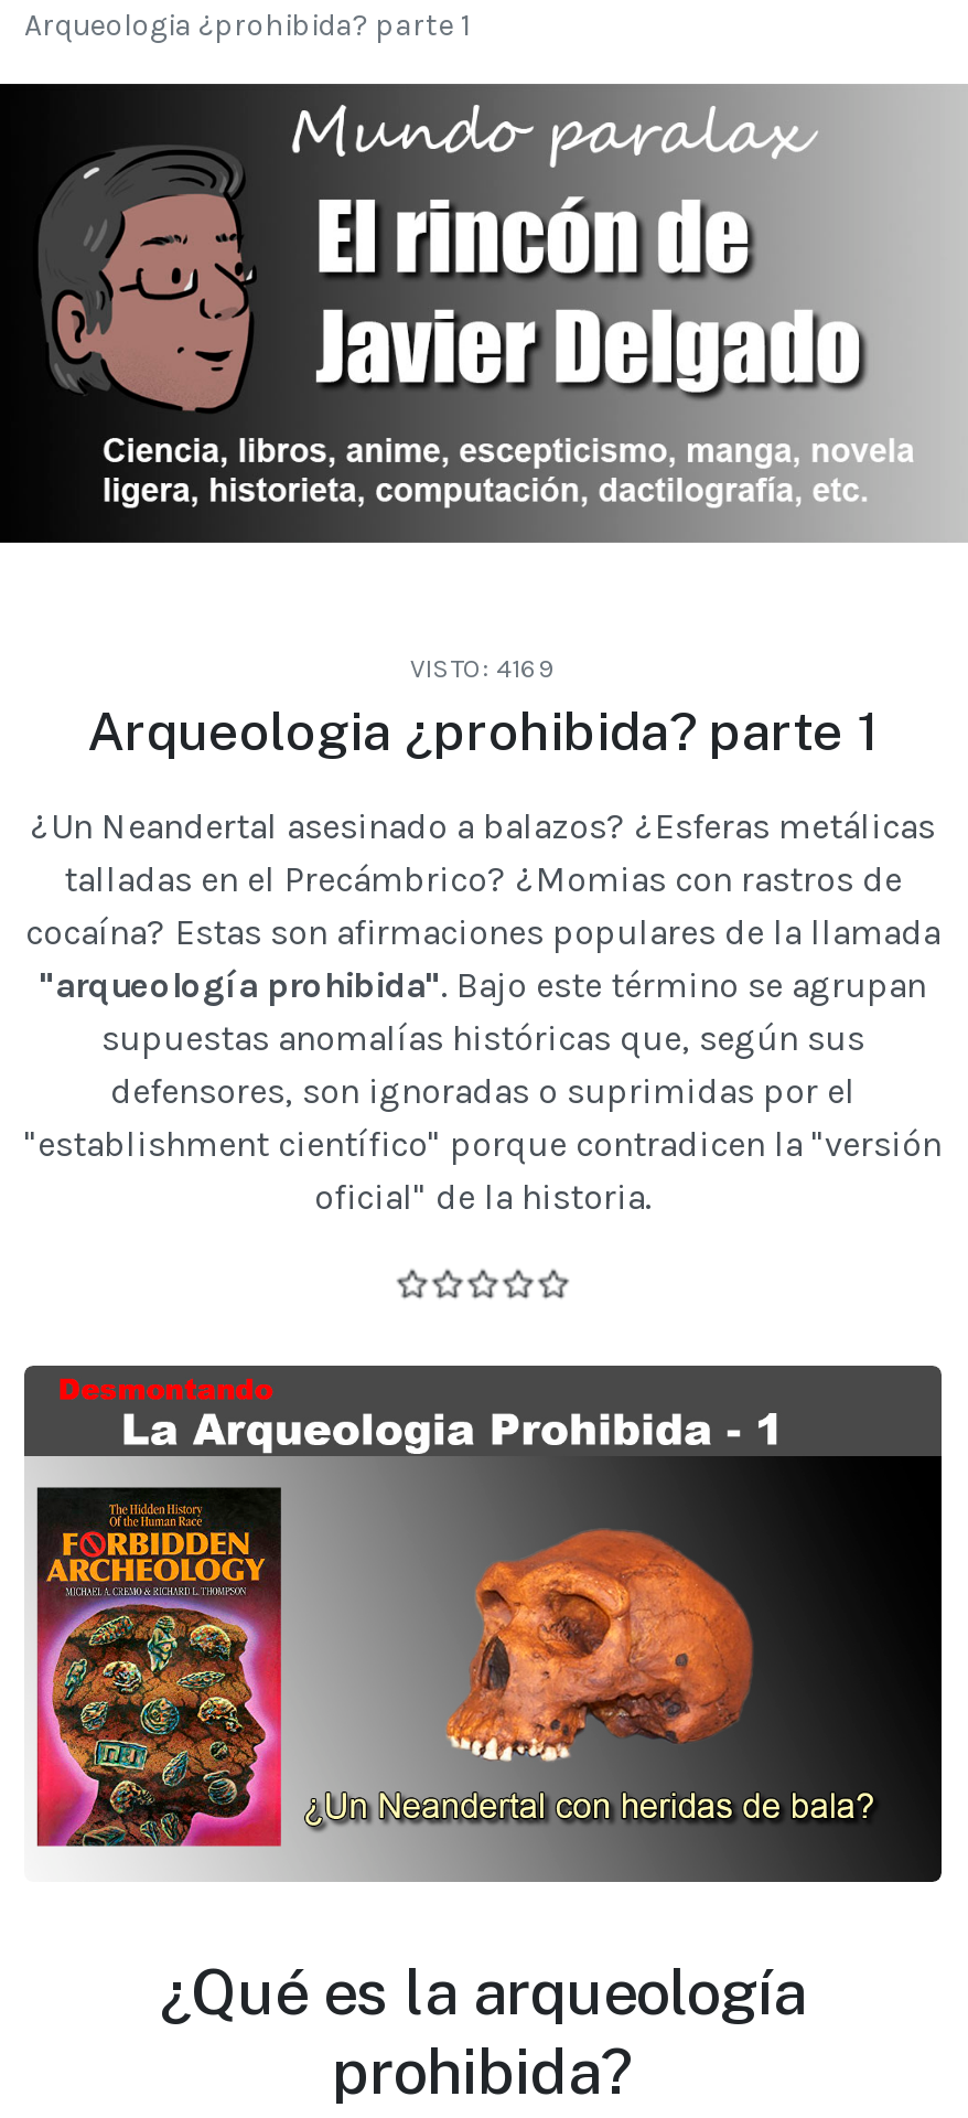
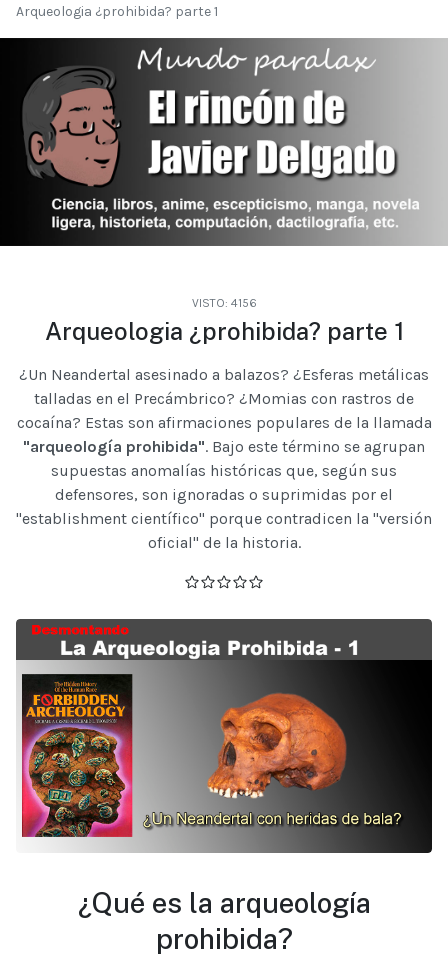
[410,652,556,683] VISTO: 4169 -> [191,296,256,310] VISTO: 4156

